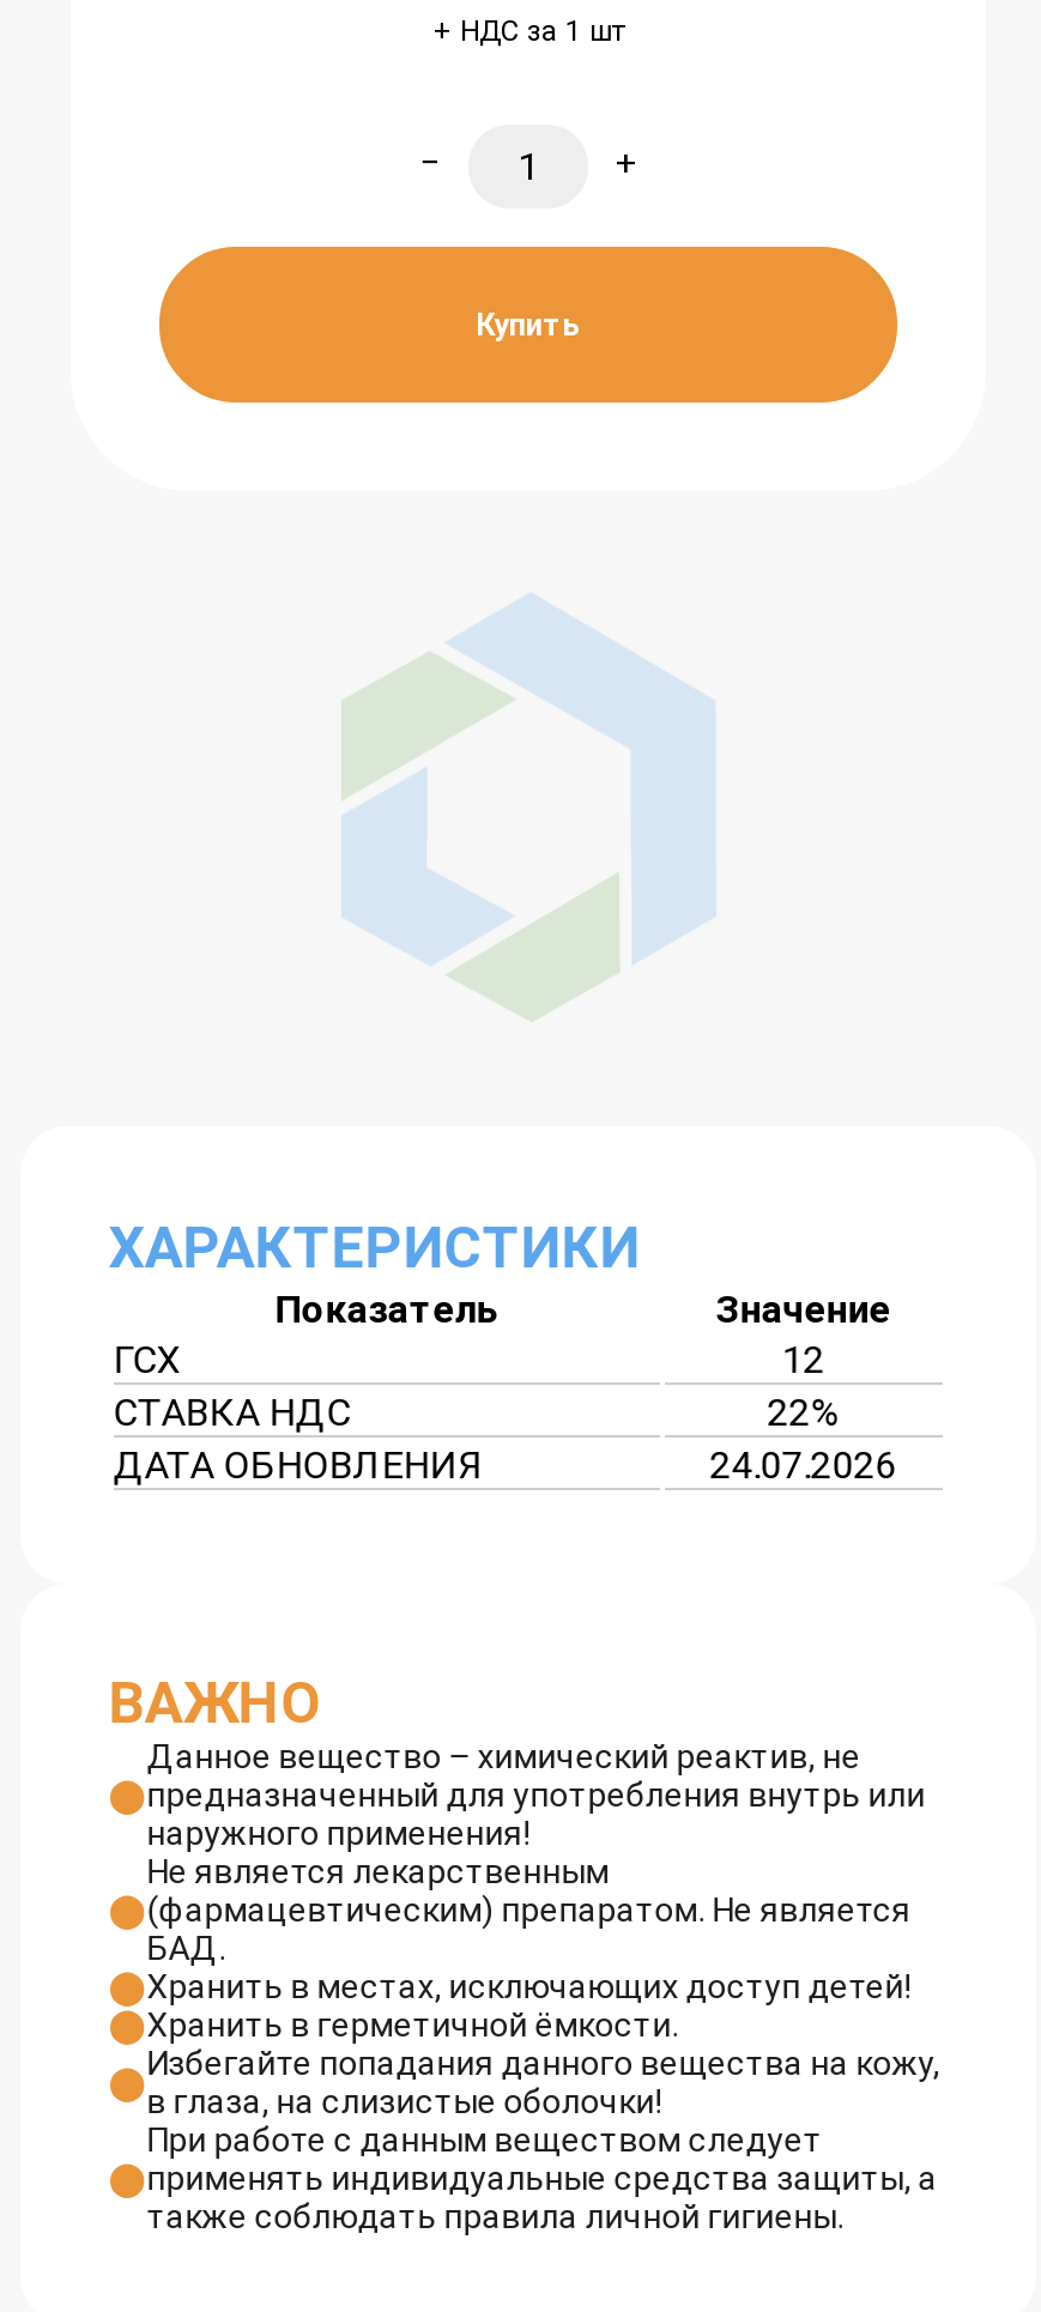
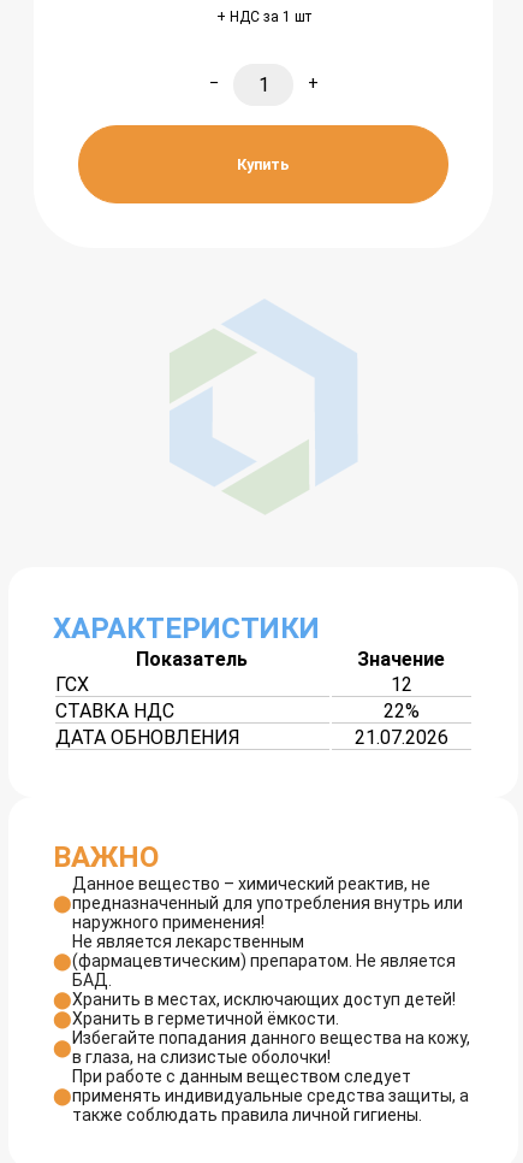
[710,1442,897,1487] 24.07.2026 -> [354,726,448,749] 21.07.2026

